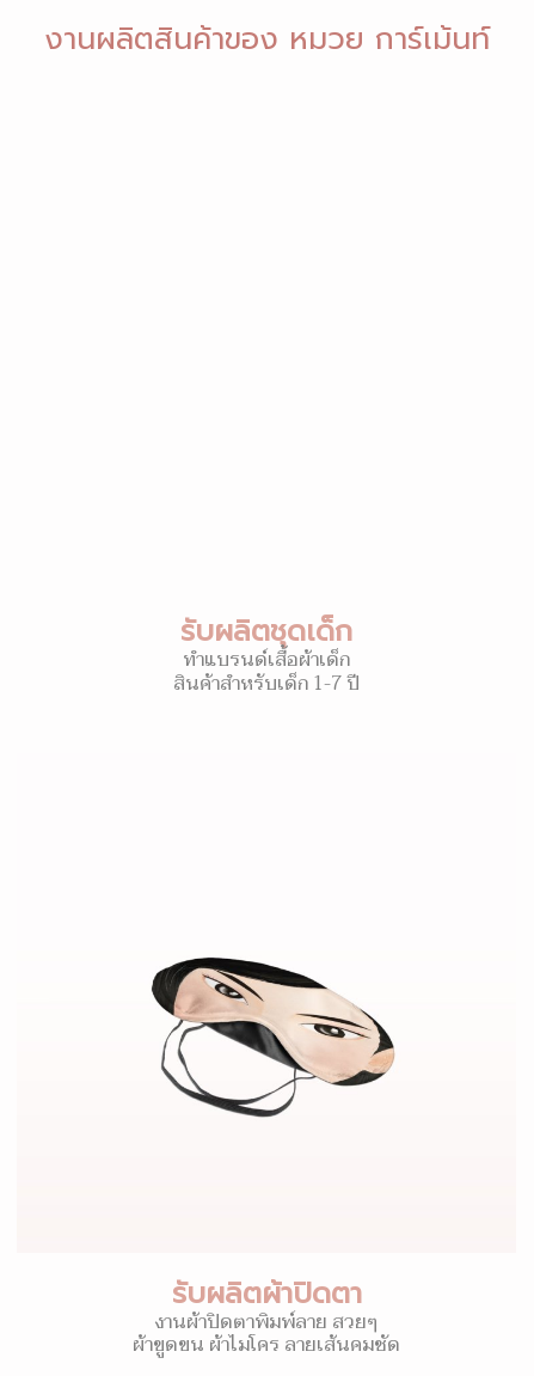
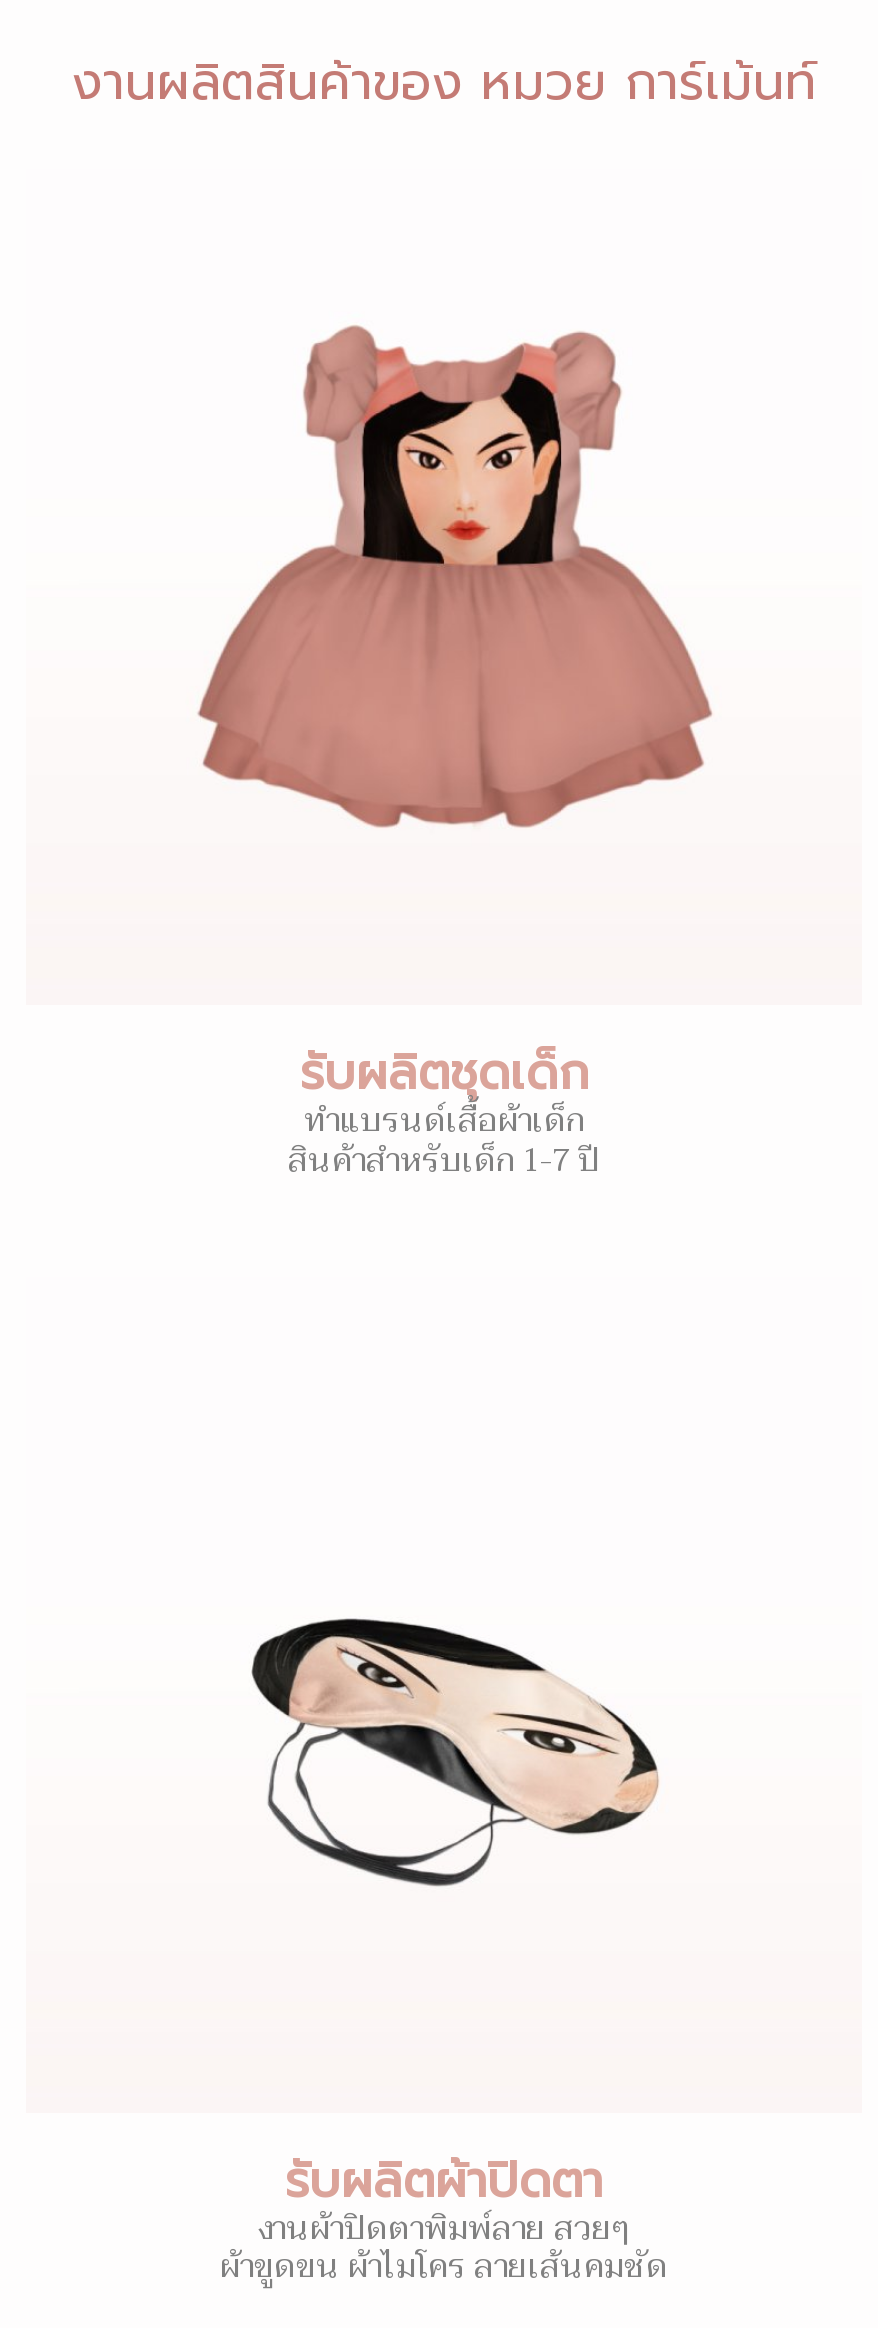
none -> [196,325,714,829] [image]

